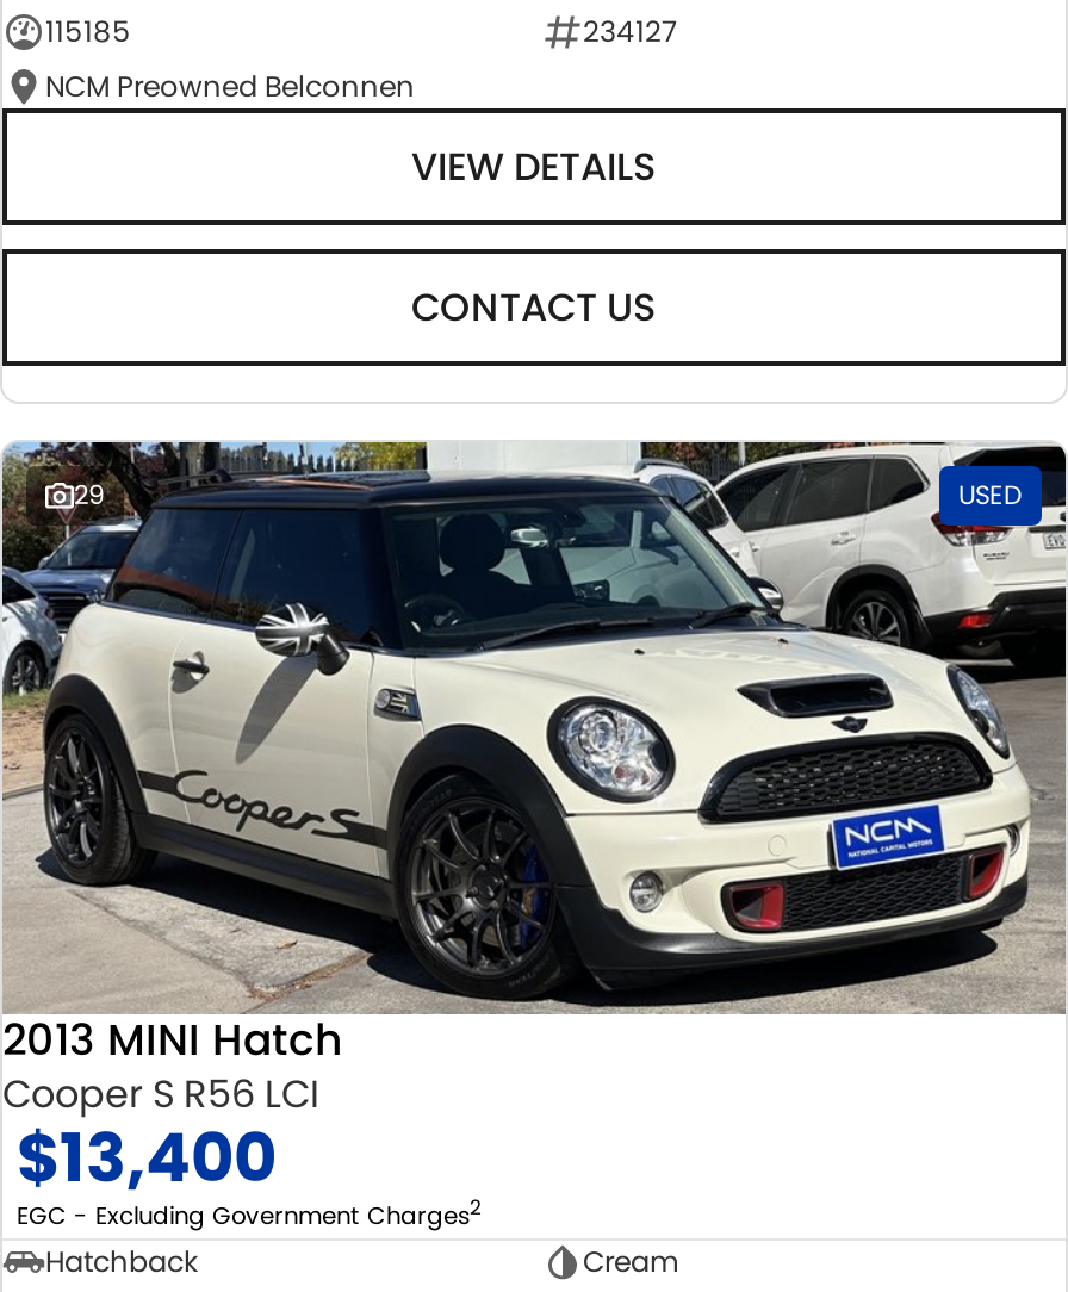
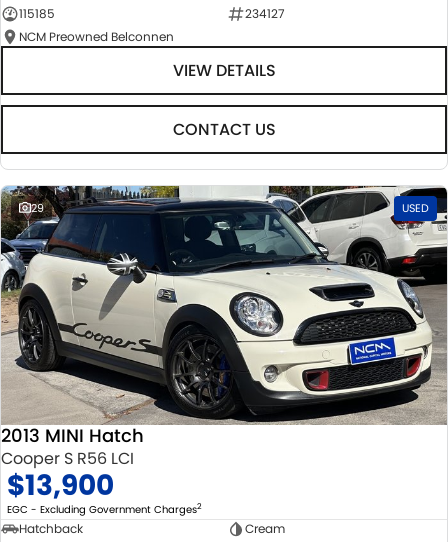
[17,1111,277,1204] $13,400 -> [7,466,114,505] $13,900

